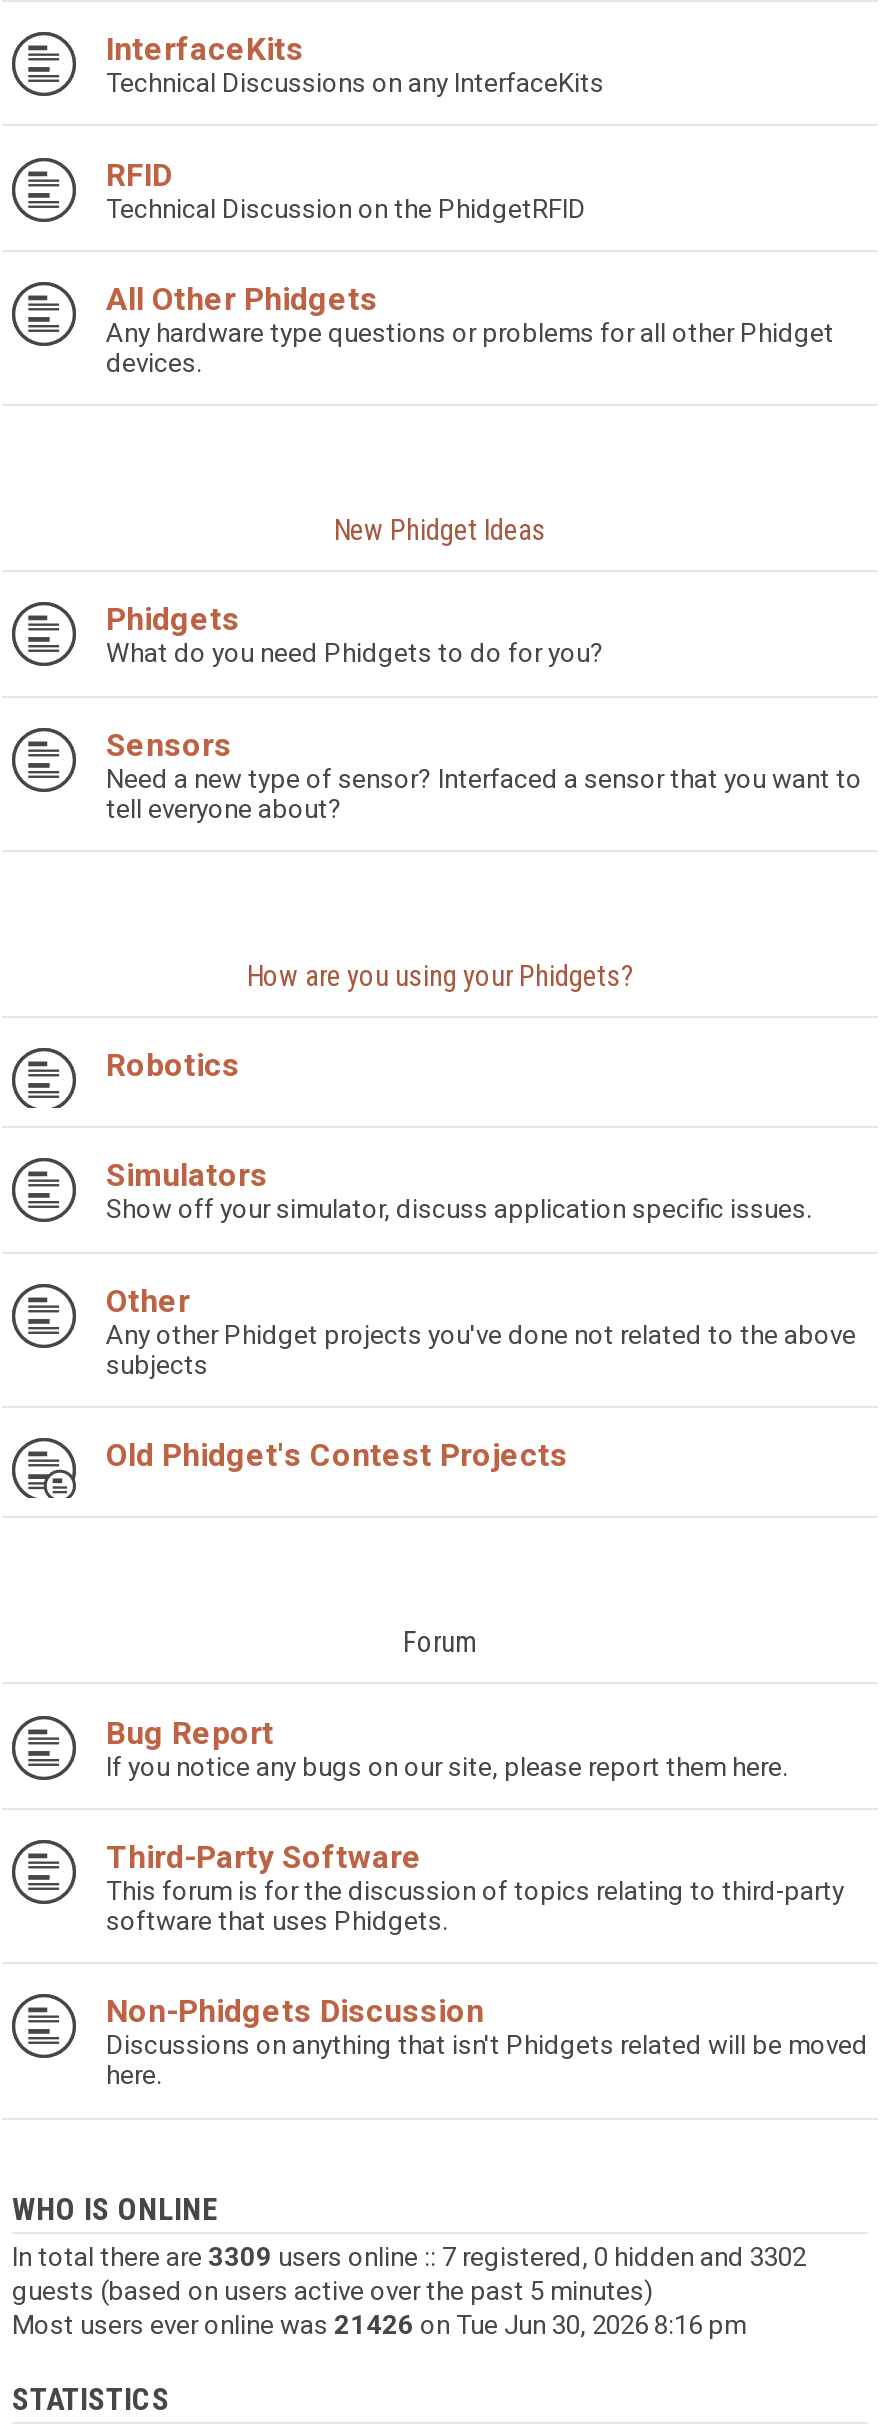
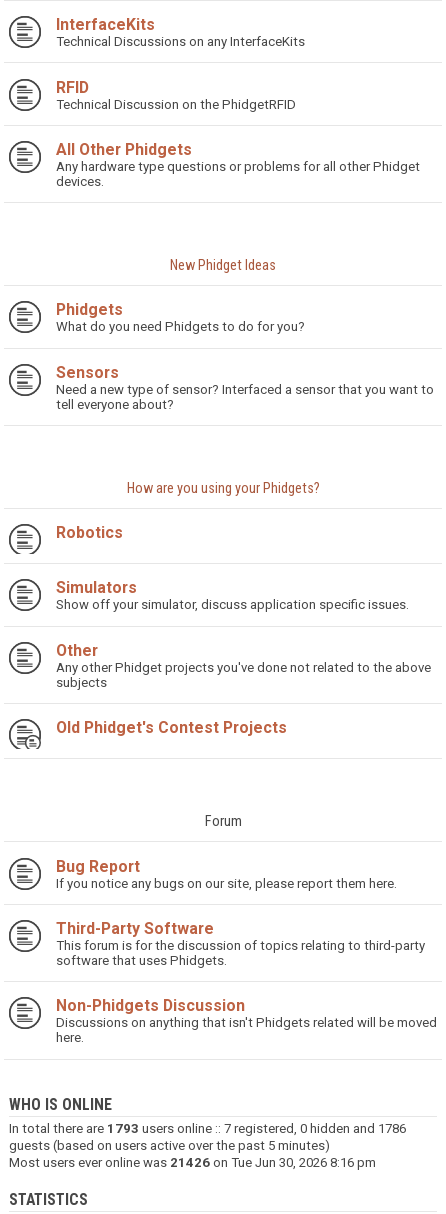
[12,2241,806,2271] In total there are 3309 users online :: 7 registered, 0 hidden and 3302 -> [9,1120,406,1135] In total there are 1793 users online :: 7 registered, 0 hidden and 1786

